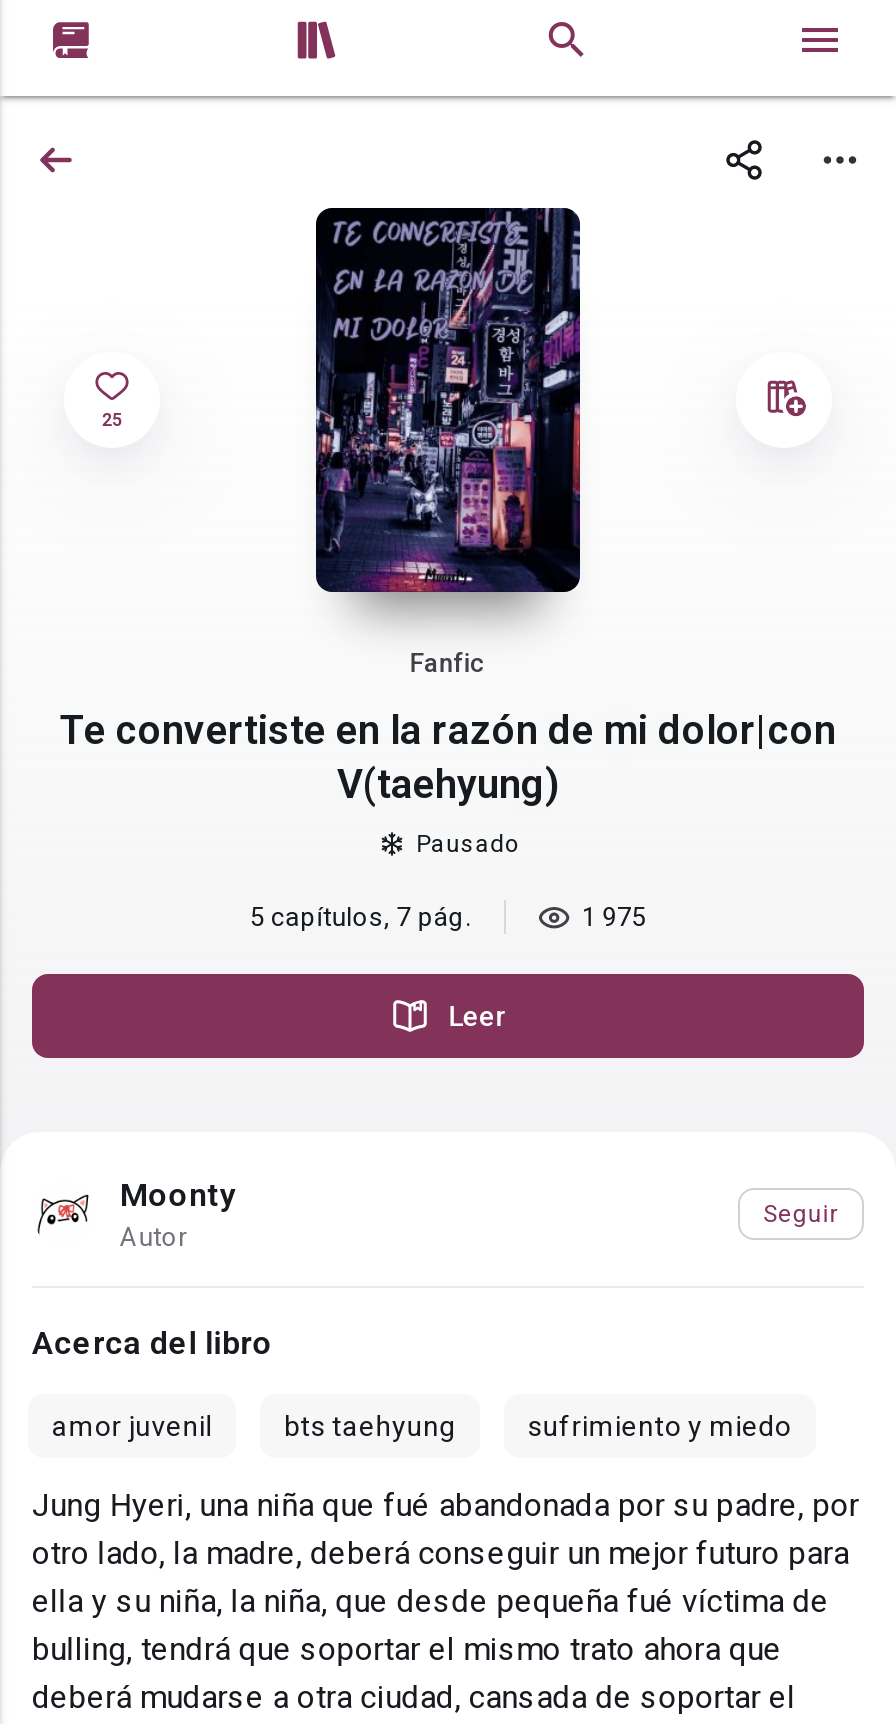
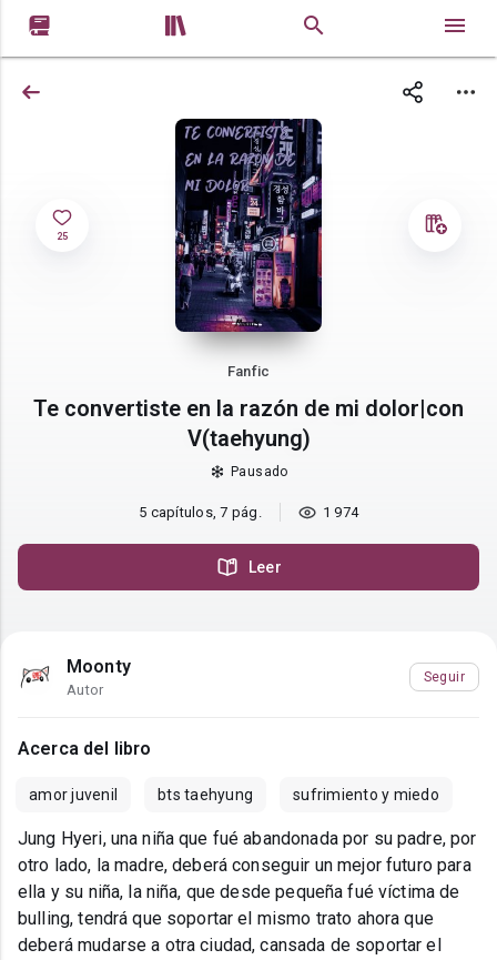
[582,902,646,932] 1 975 -> [323,504,358,521] 1 974

